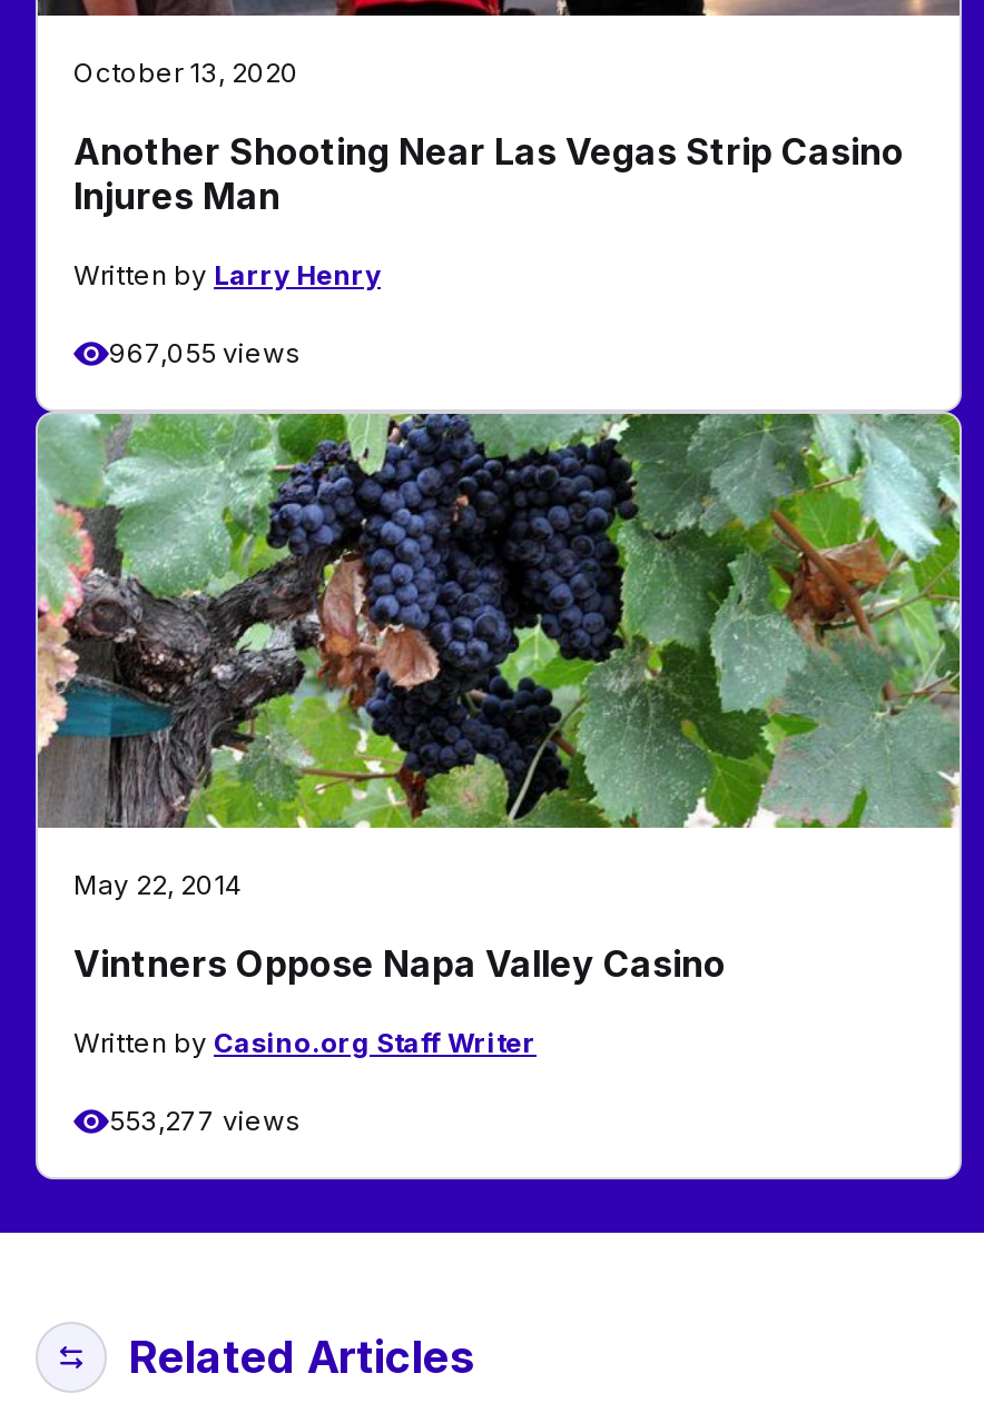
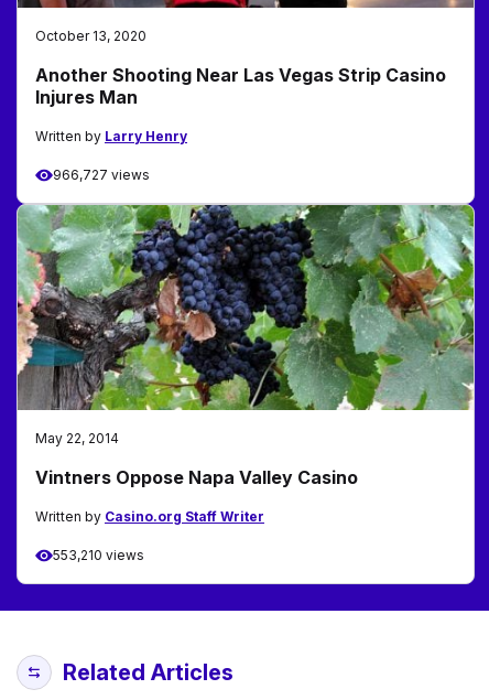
[109,337,301,370] 967,055 views -> [53,167,150,183] 966,727 views
[109,1105,301,1138] 553,277 views -> [53,547,144,564] 553,210 views

